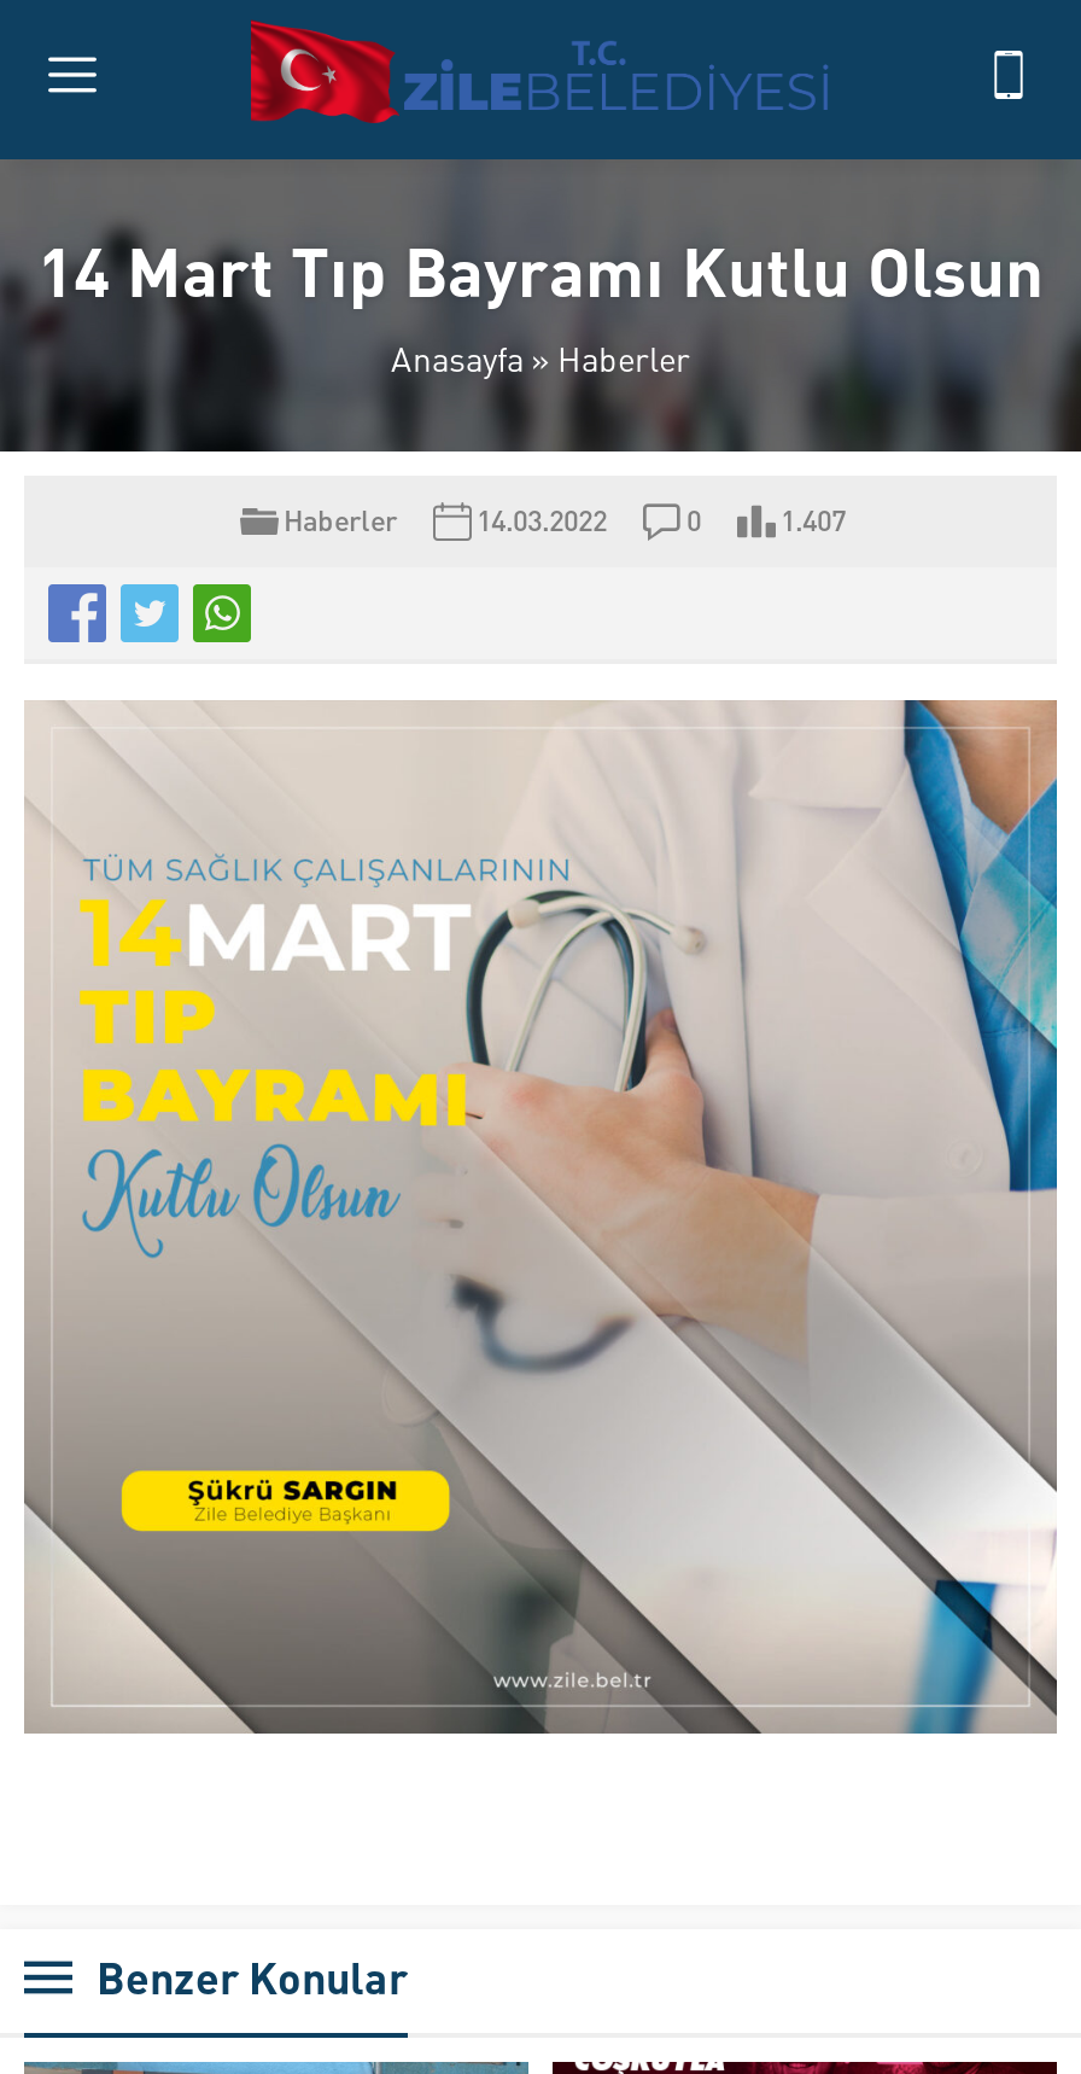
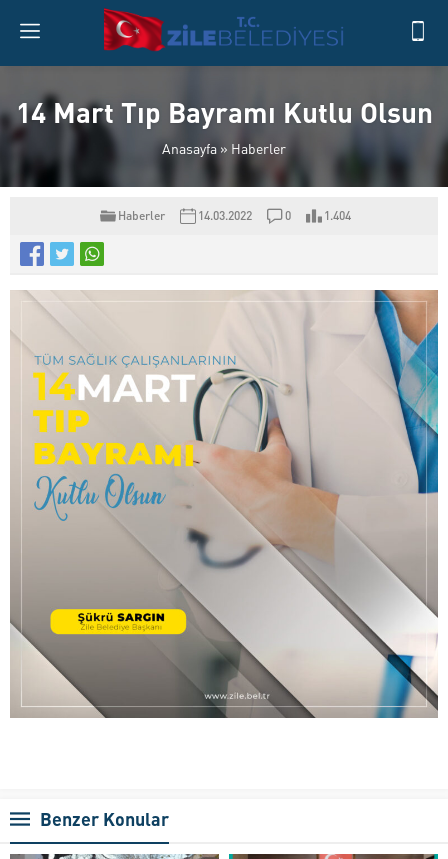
[781,502,846,538] 1.407 -> [323,208,350,223] 1.404

